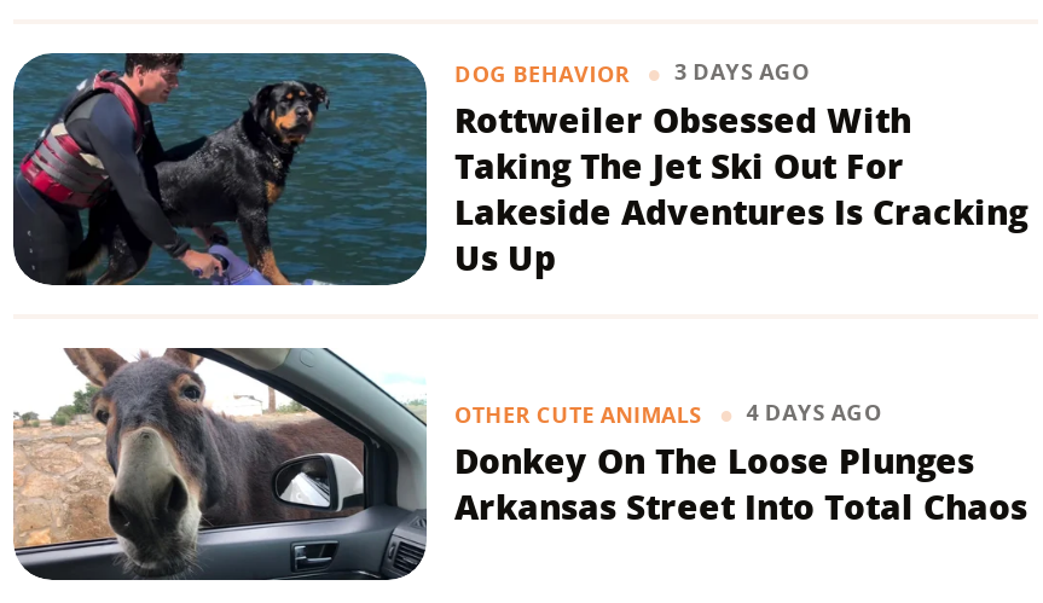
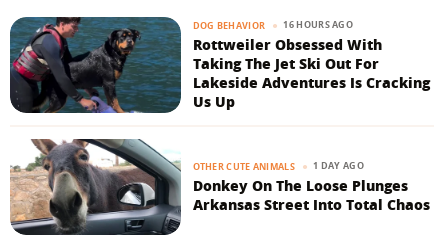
[454,55,810,88] DOG BEHAVIOR 3 DAYS AGO -> [192,18,353,32] DOG BEHAVIOR 16 HOURS AGO
[454,396,882,429] OTHER CUTE ANIMALS 4 DAYS AGO -> [192,159,364,173] OTHER CUTE ANIMALS 1 DAY AGO

